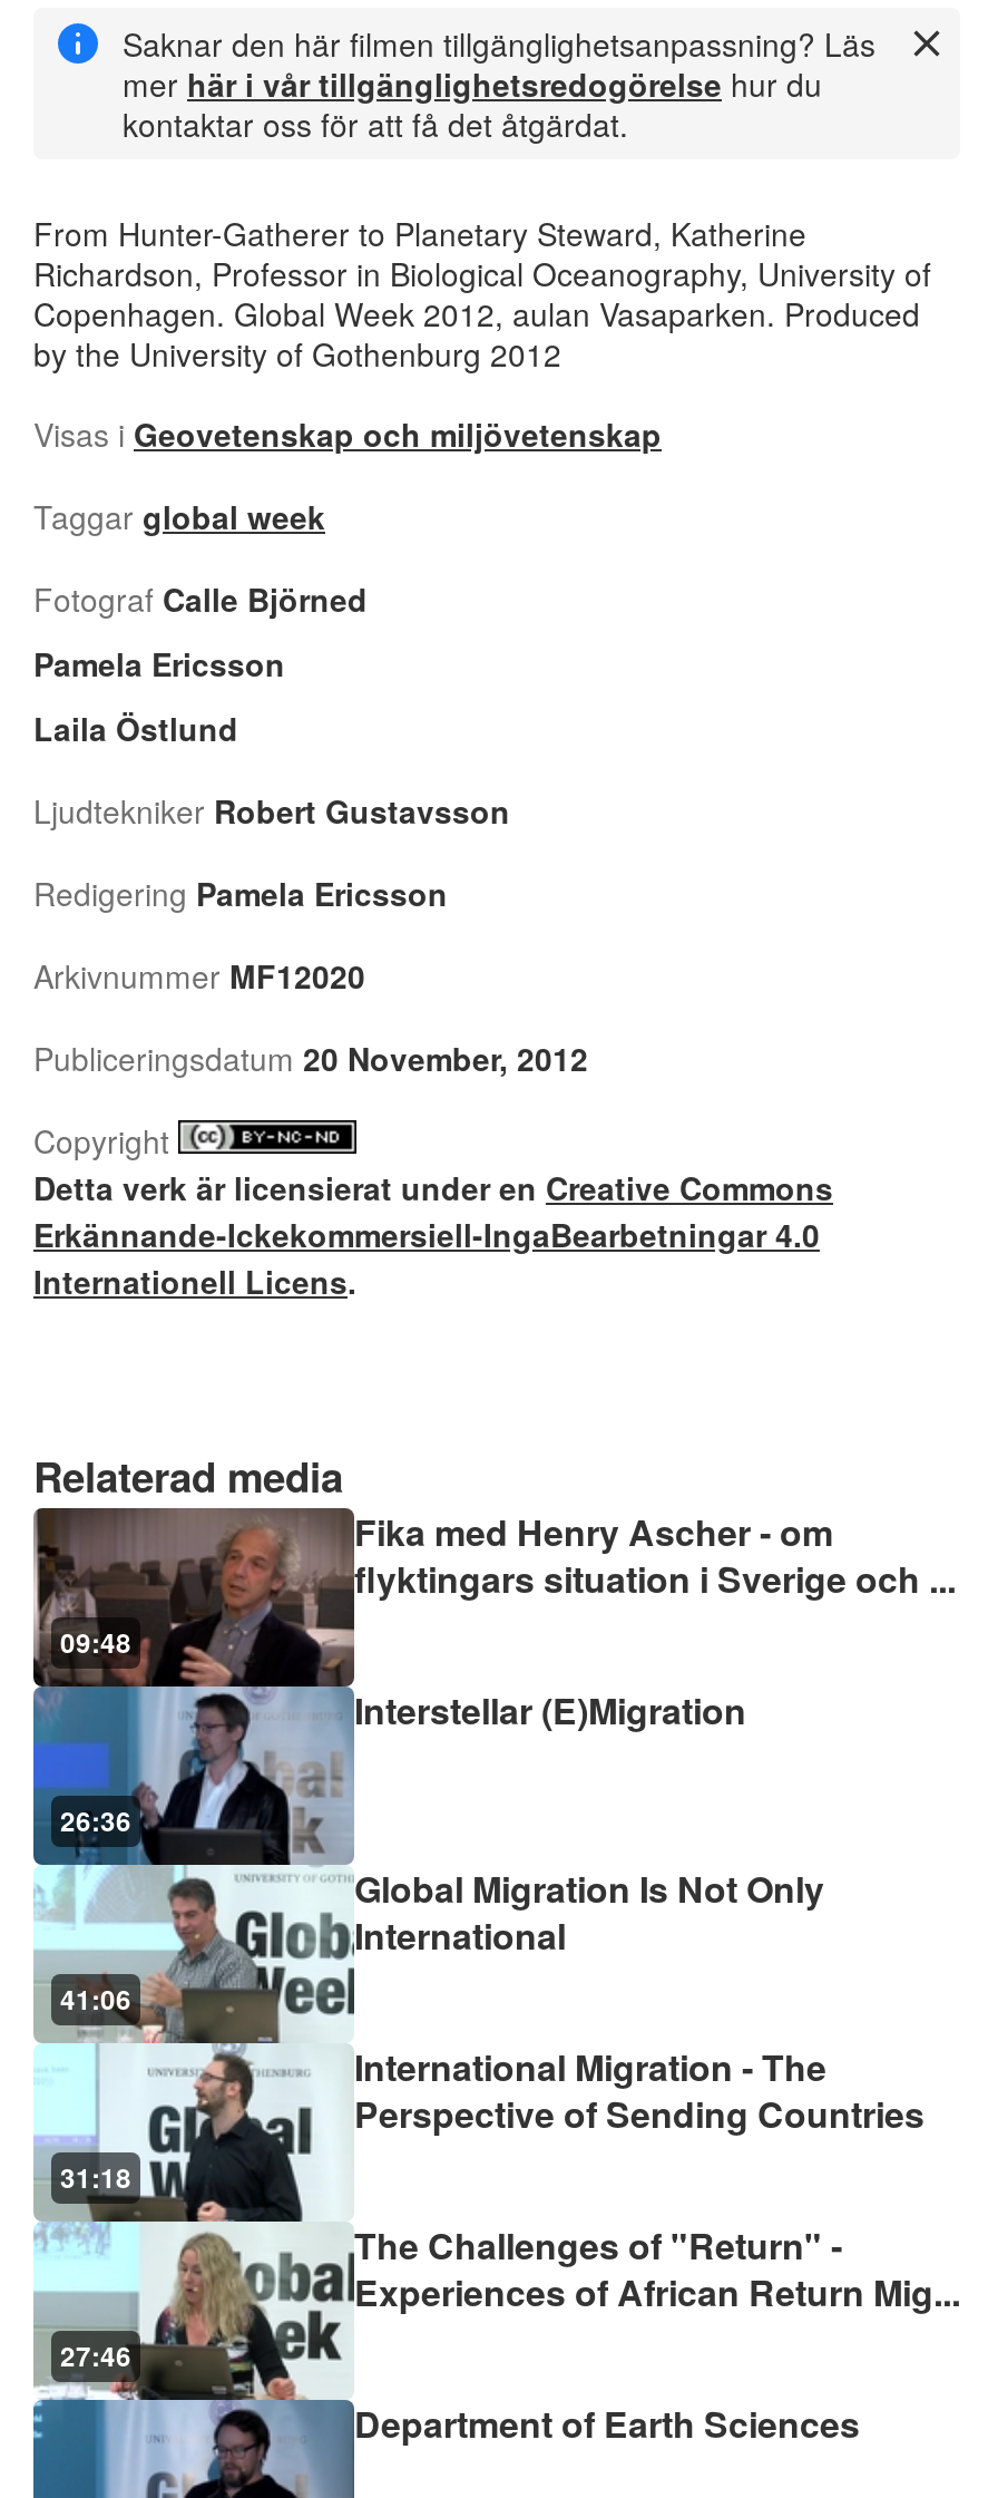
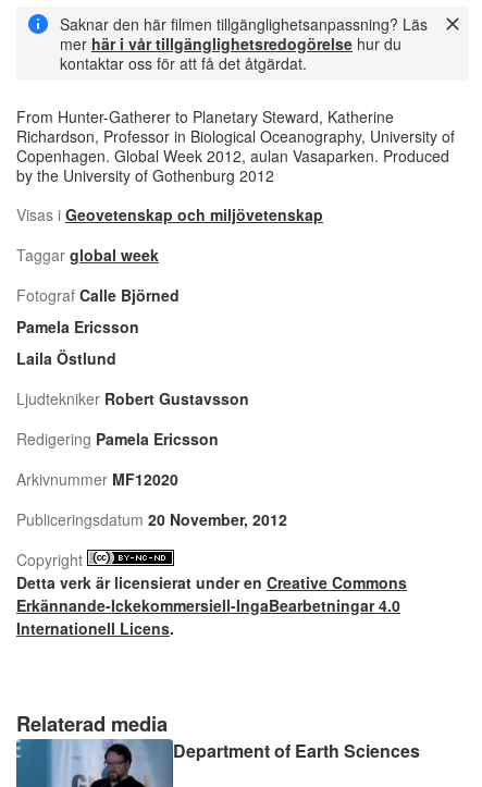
[33,1513,354,2402] [image] | 09:48 -> none
[354,1506,956,1604] Fika med Henry Ascher - om | flyktingars situation i Sverige och... -> none
[354,1684,746,1736] Interstellar (E)Migration -> none
[60,1800,131,1840] 26:36 -> none
[354,1863,824,1961] Global Migration Is Not Only | International -> none
[60,1979,131,2019] 41:06 -> none
[354,2041,925,2139] International Migration - The | Perspective of Sending Countries -> none
[60,2157,131,2197] 31:18 -> none
[354,2219,960,2317] The Challenges of "Return" - | Experiences of African Return Mig... -> none
[60,2335,131,2375] 27:46 -> none

